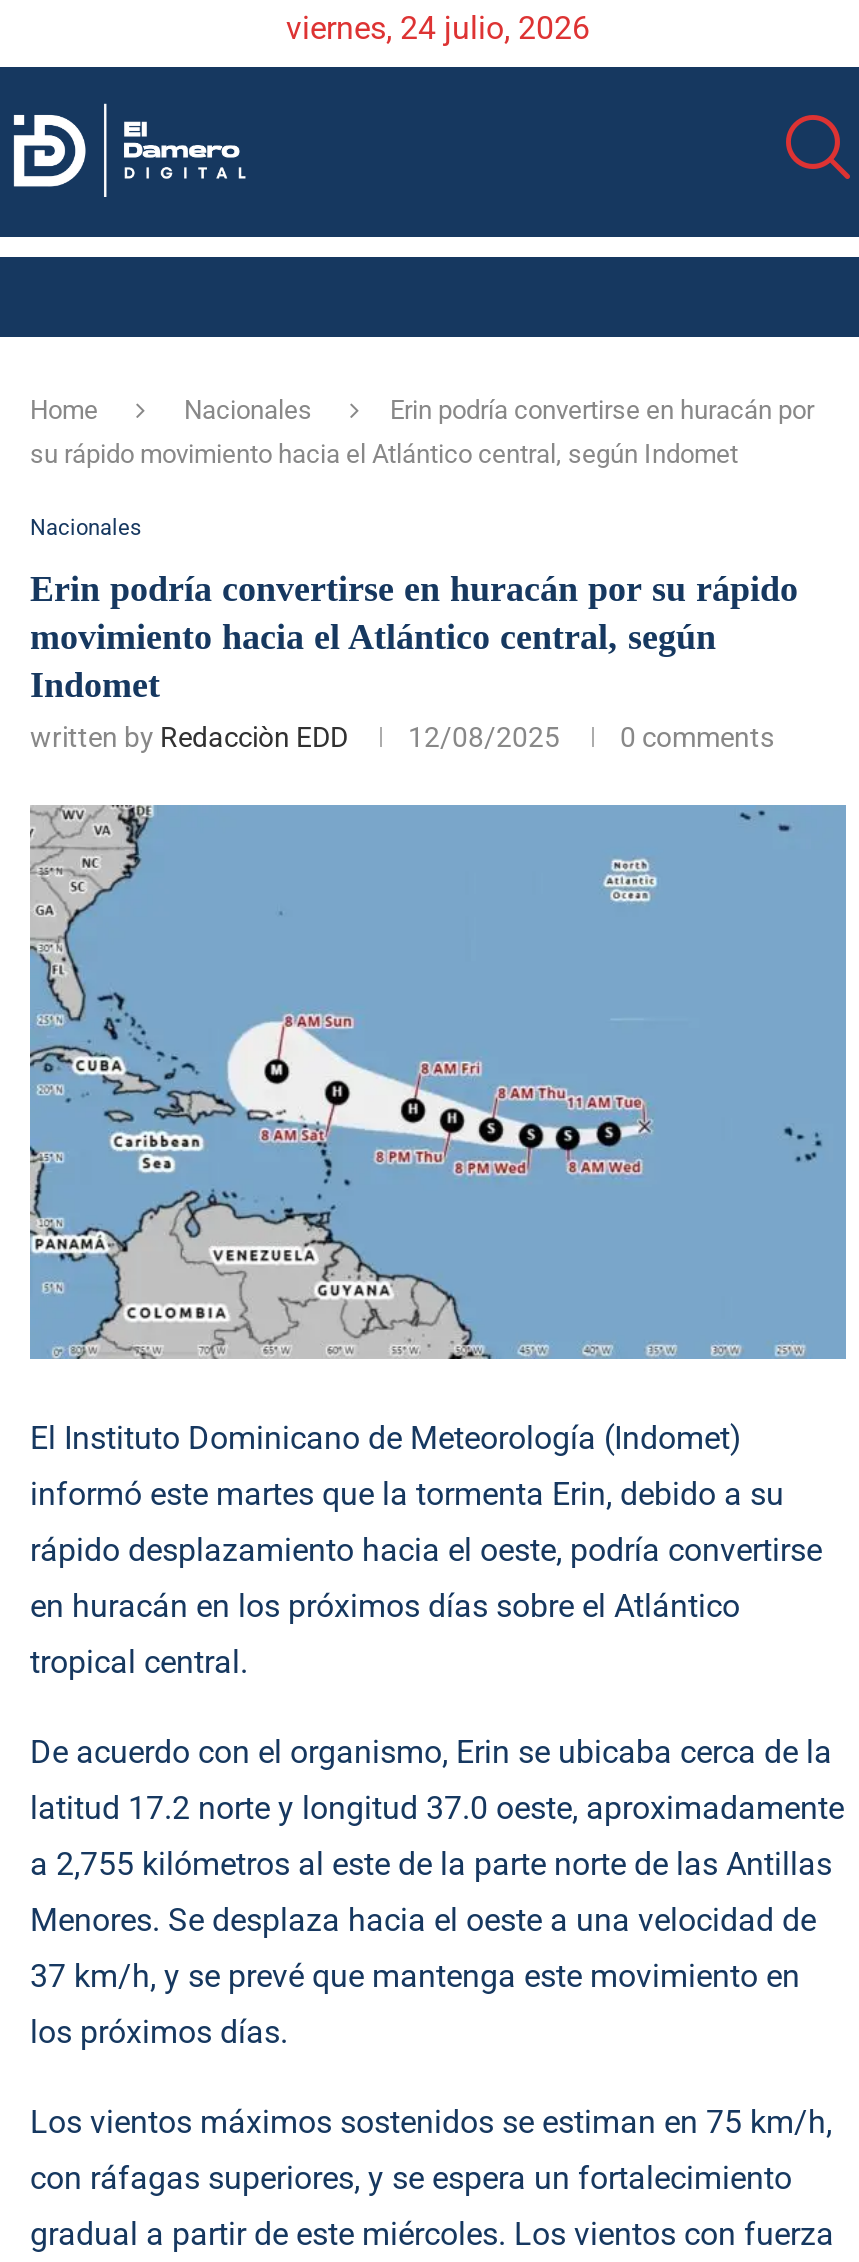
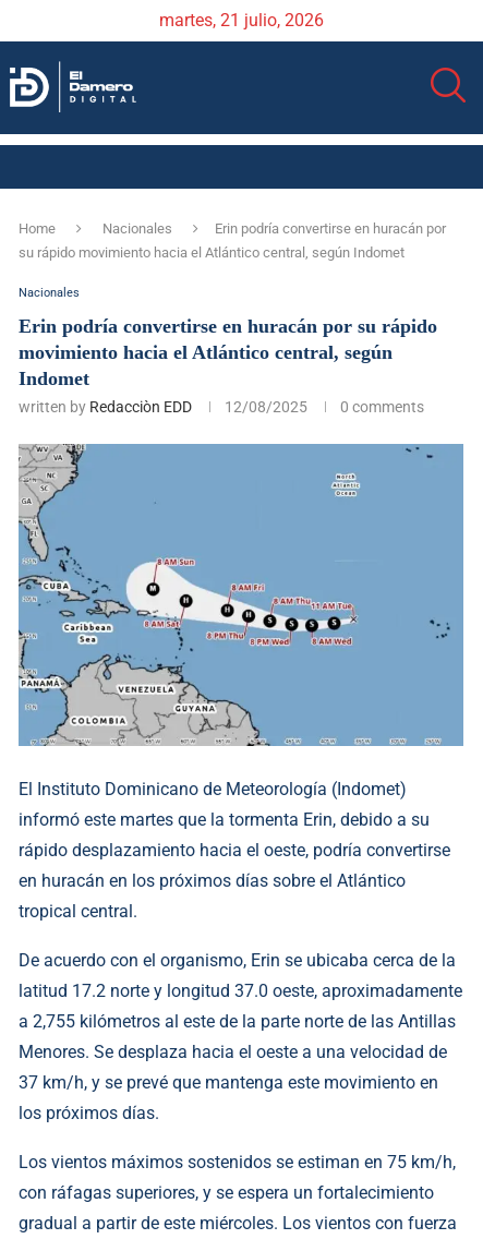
[286,9,590,47] viernes, 24 julio, 2026 -> [159,10,323,31] martes, 21 julio, 2026

